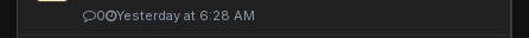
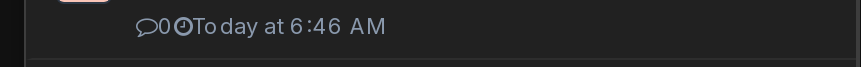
[116,7,255,24] Yesterday at 6:28 AM -> [192,12,386,40] Today at 6:46 AM

